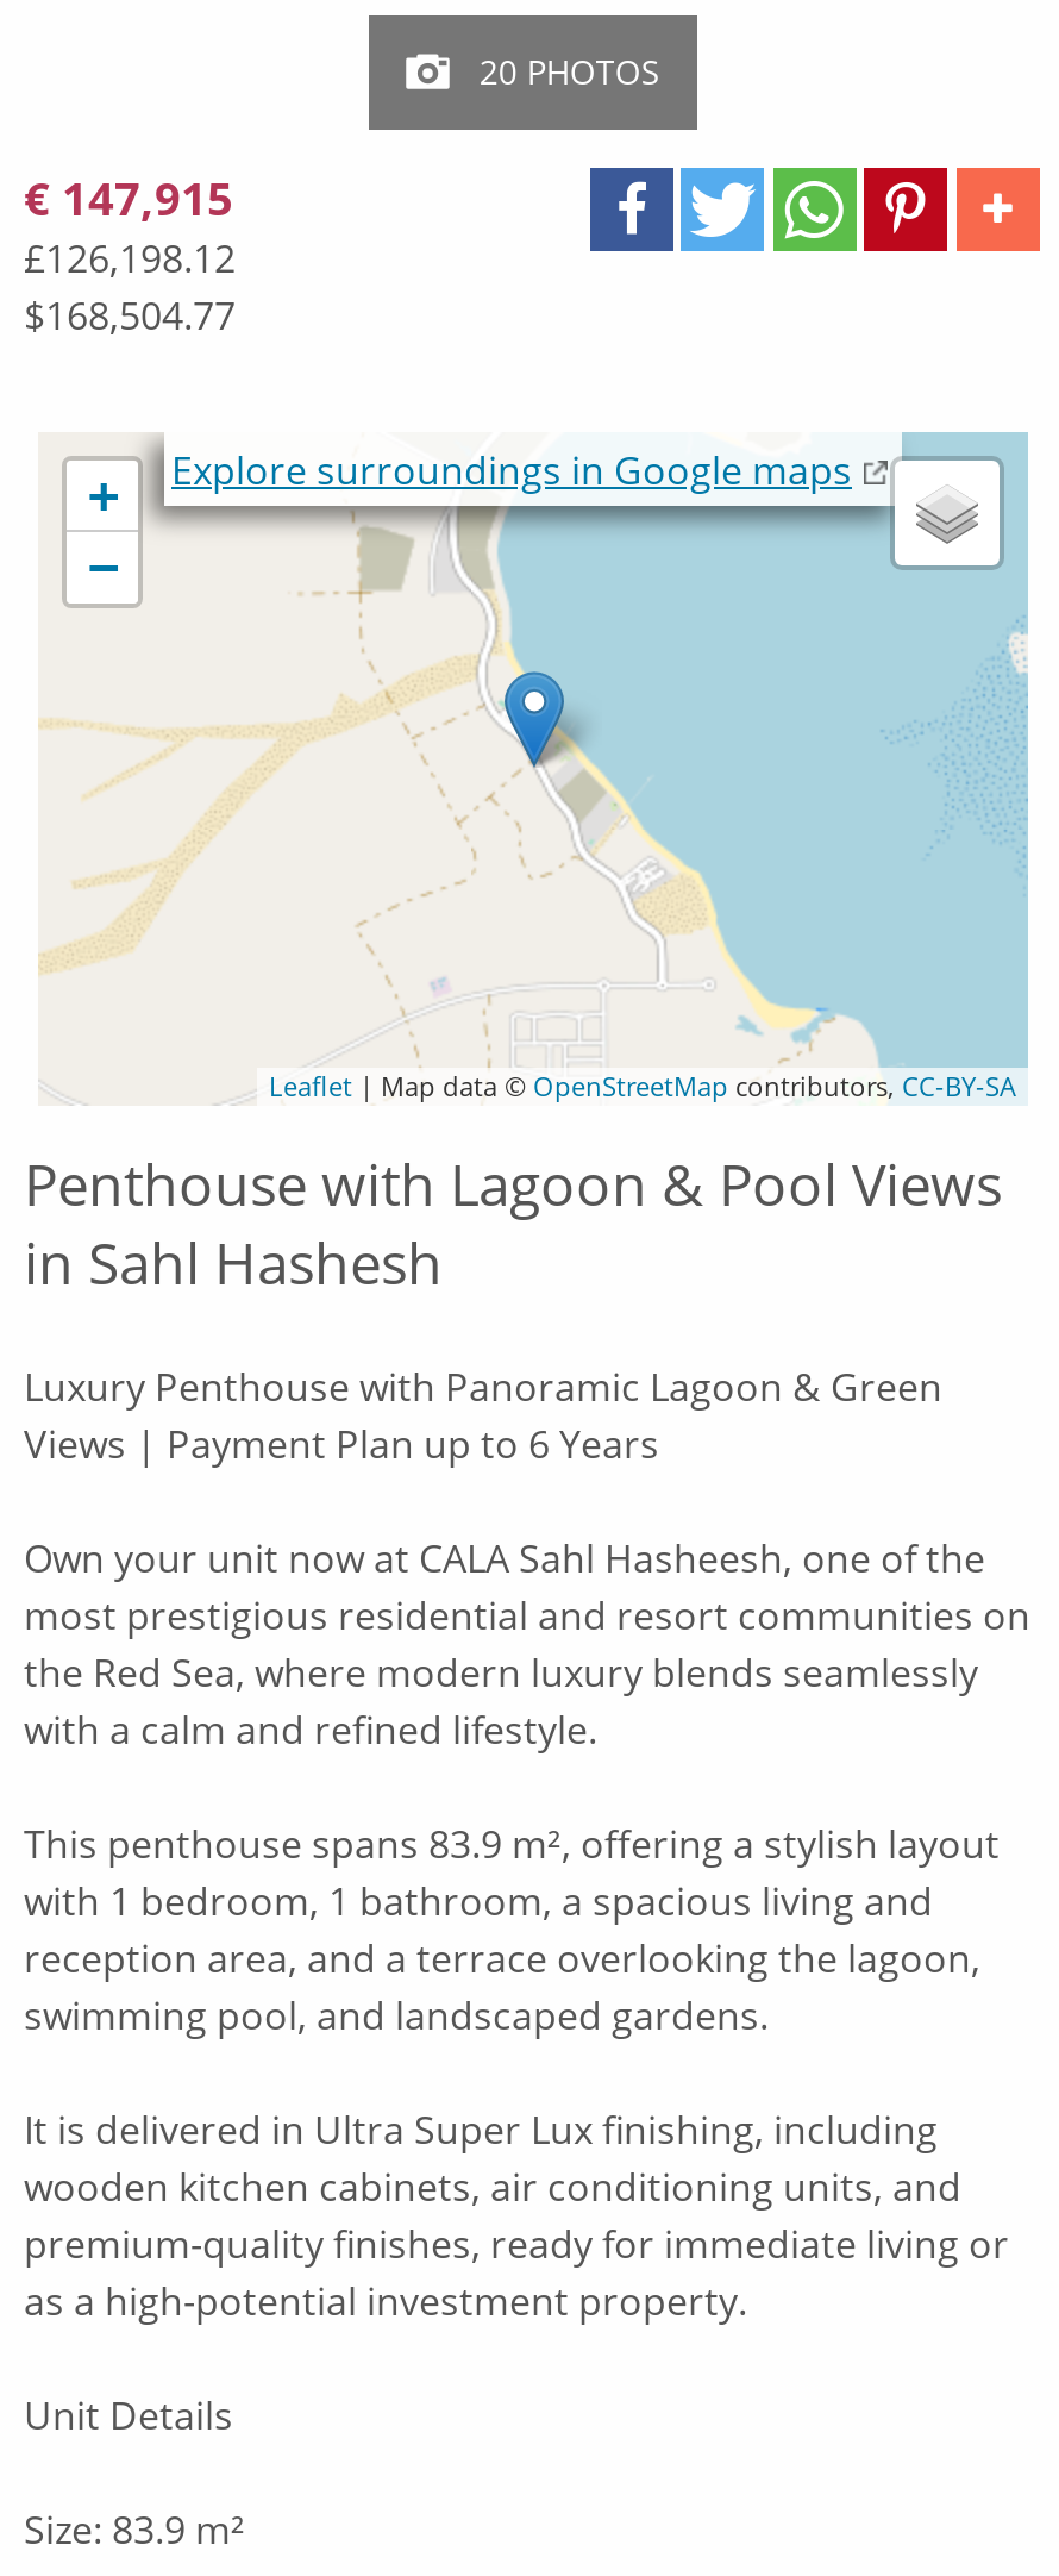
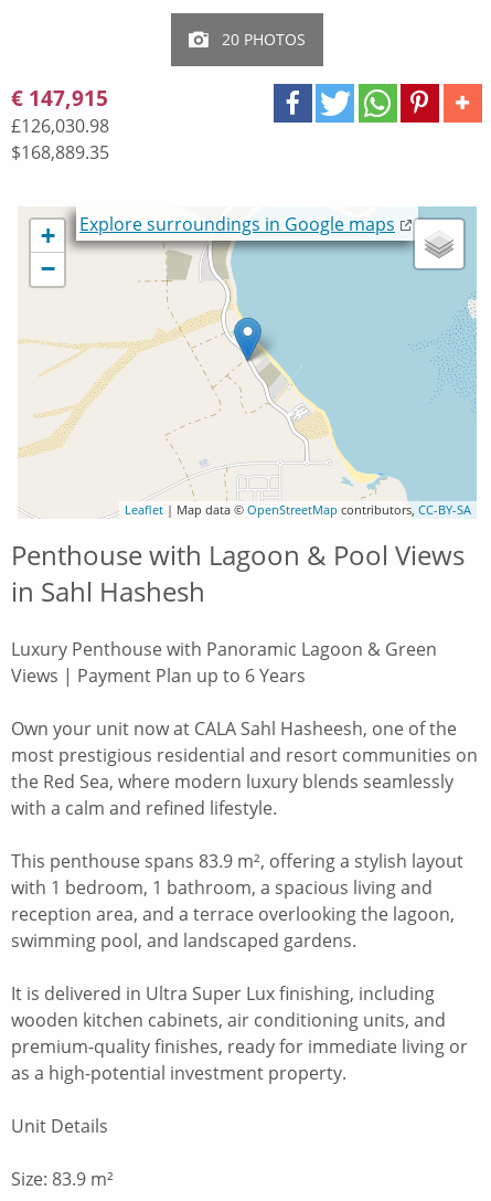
[24,233,236,286] £126,198.12 -> [11,114,109,139] £126,030.98
[24,290,236,343] $168,504.77 -> [11,141,109,165] $168,889.35

